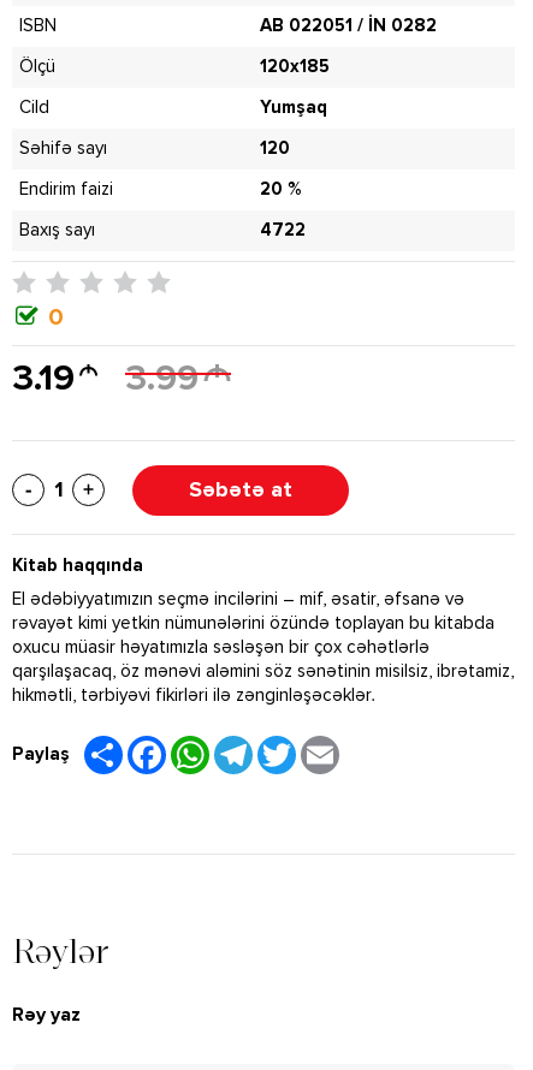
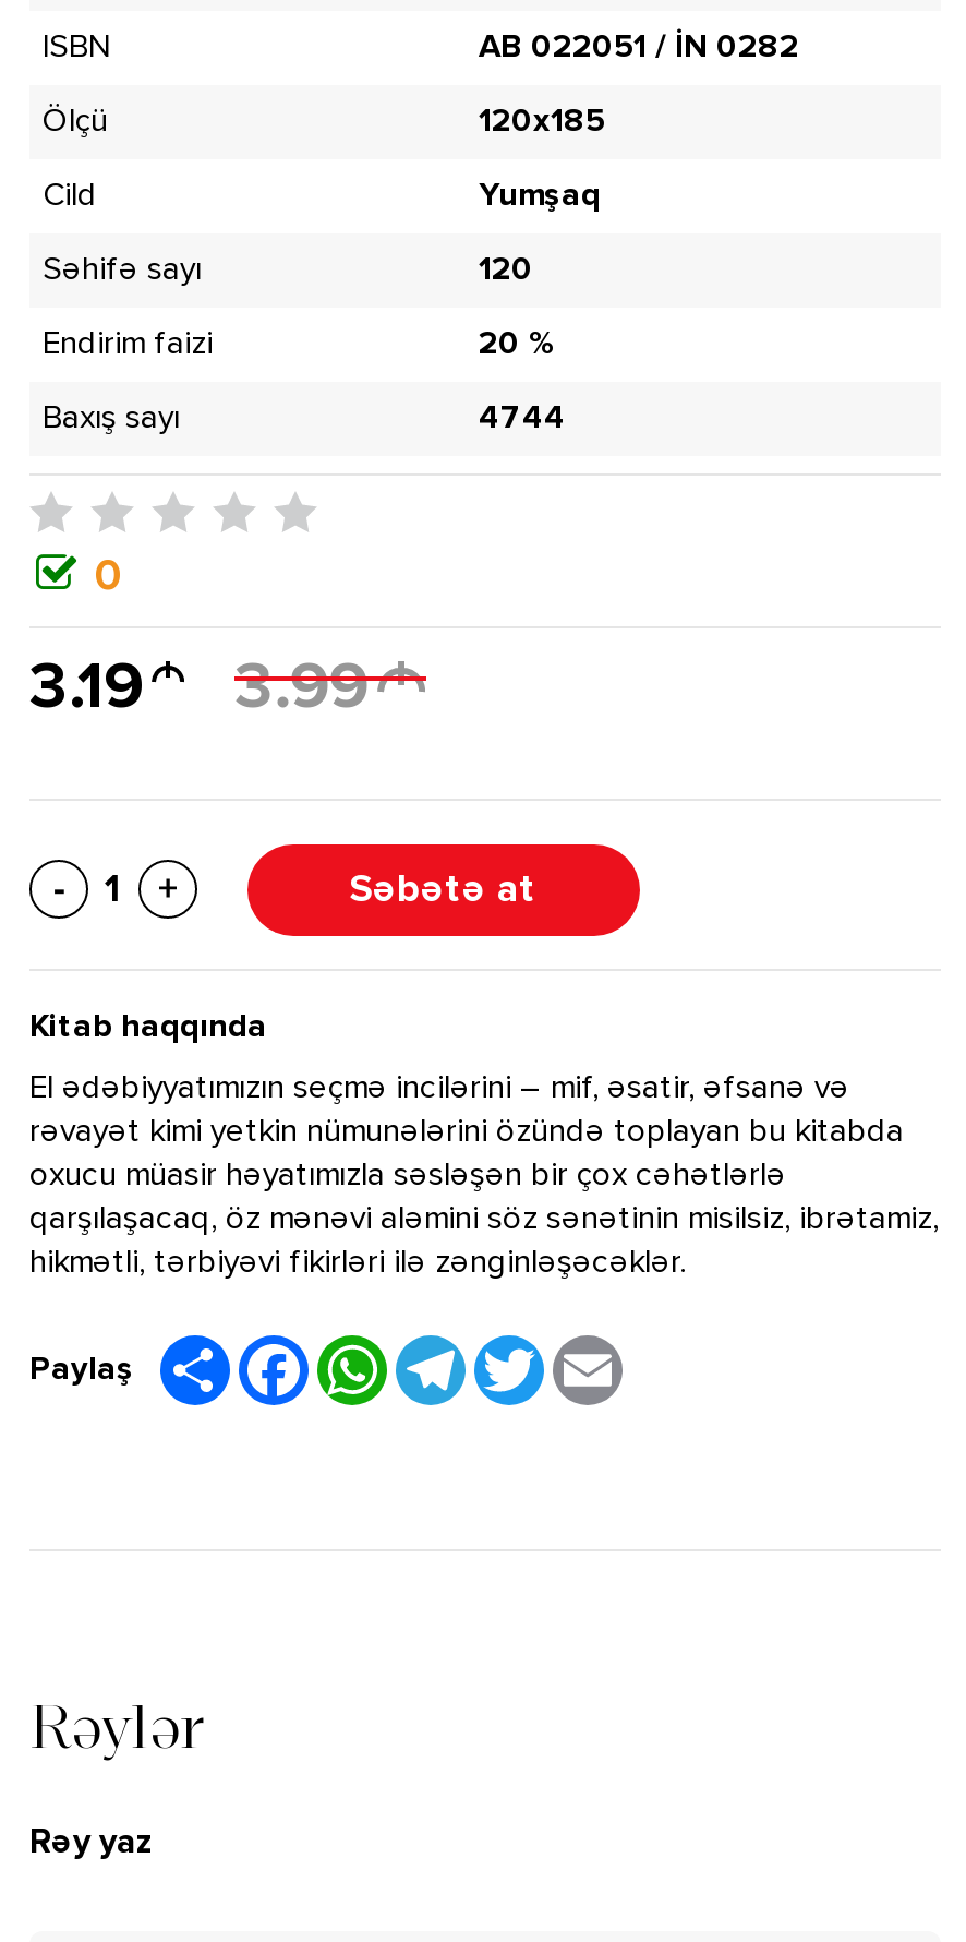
[260,221,306,239] 4722 -> [479,401,566,434] 4744

